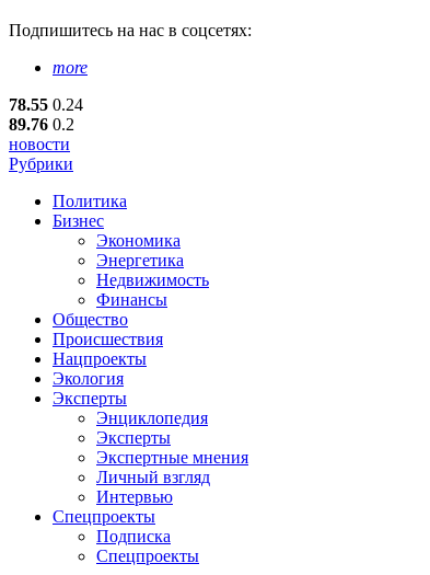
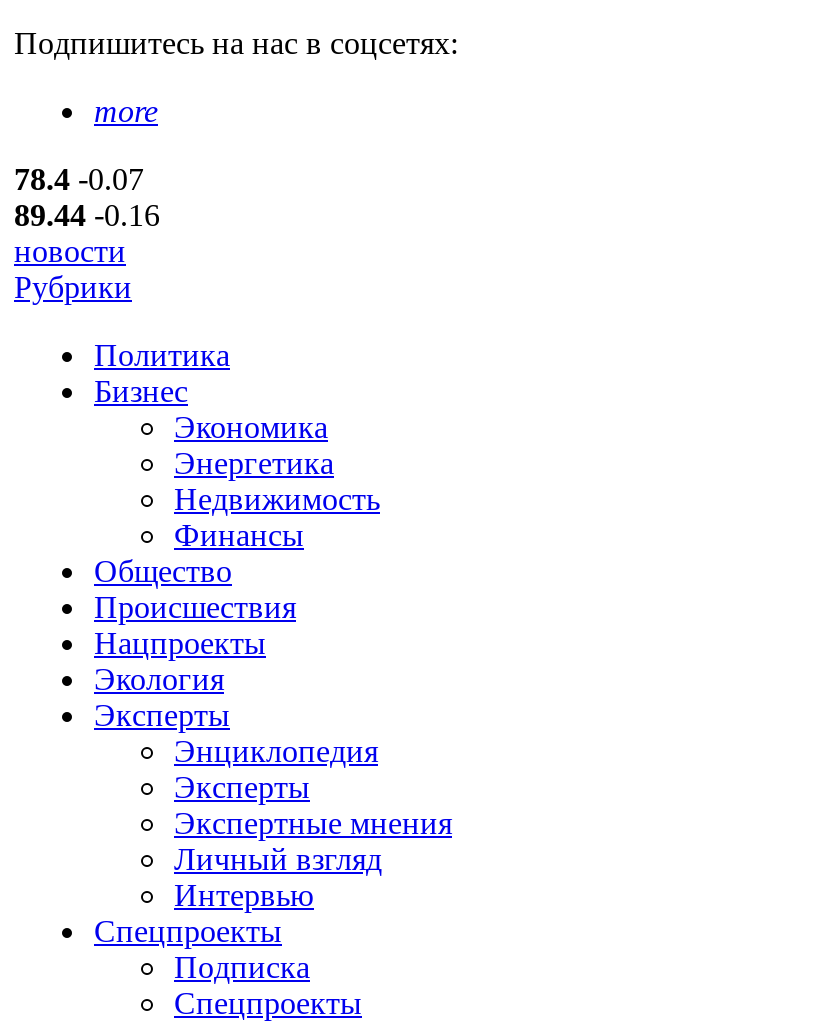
[9,95,83,114] 78.55 0.24 -> [14,162,144,196] 78.4 -0.07
[9,115,74,134] 89.76 0.2 -> [14,198,160,232] 89.44 -0.16

